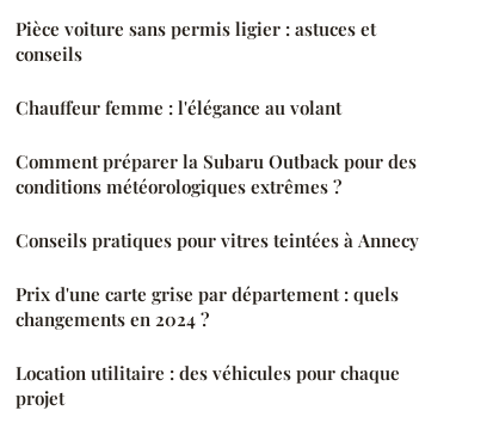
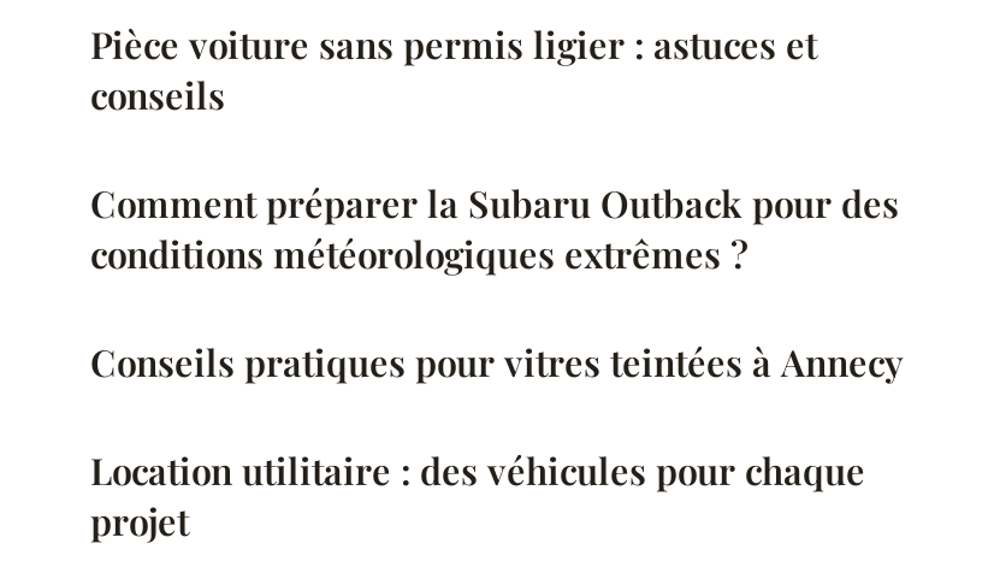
[16,96,341,120] Chauffeur femme : l'élégance au volant -> none
[16,282,399,331] Prix d'une carte grise par département : quels | changements en 2024 ? -> none

